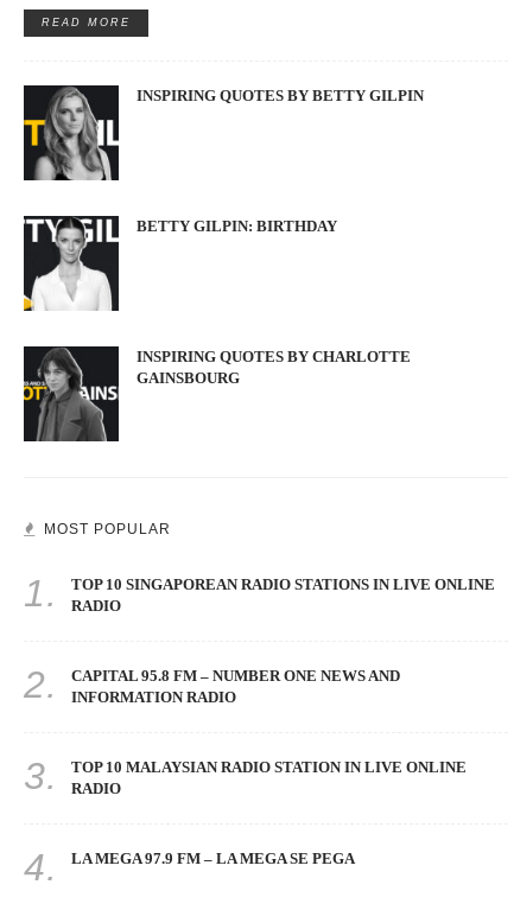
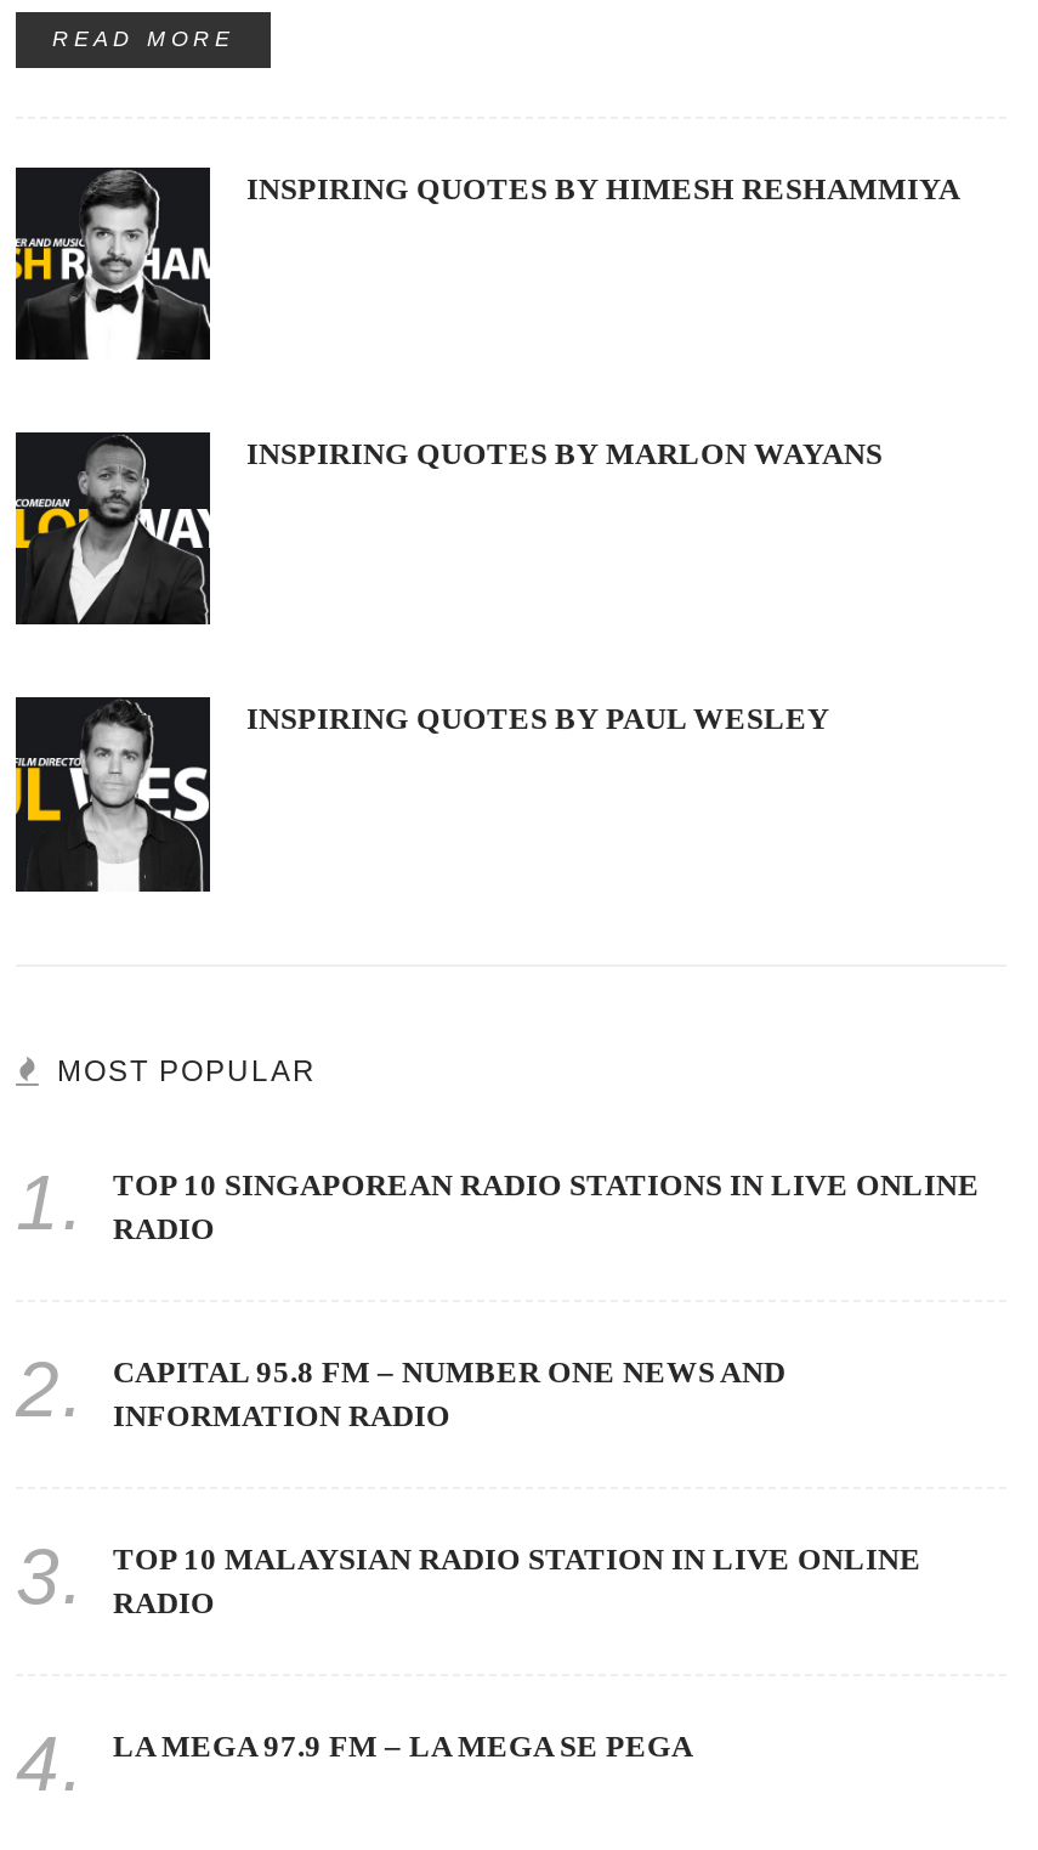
[23,87,424,182] [image] | INSPIRING QUOTES BY BETTY GILPIN -> [13,170,960,360] [image] | INSPIRING QUOTES BY HIMESH RESHAMMIYA
[23,218,337,311] [image] | BETTY GILPIN: BIRTHDAY -> [13,435,883,627] [image] | INSPIRING QUOTES BY MARLON WAYANS
[23,348,411,443] [image] | INSPIRING QUOTES BY CHARLOTTE | GAINSBOURG -> [13,700,829,892] [image] | INSPIRING QUOTES BY PAUL WESLEY

